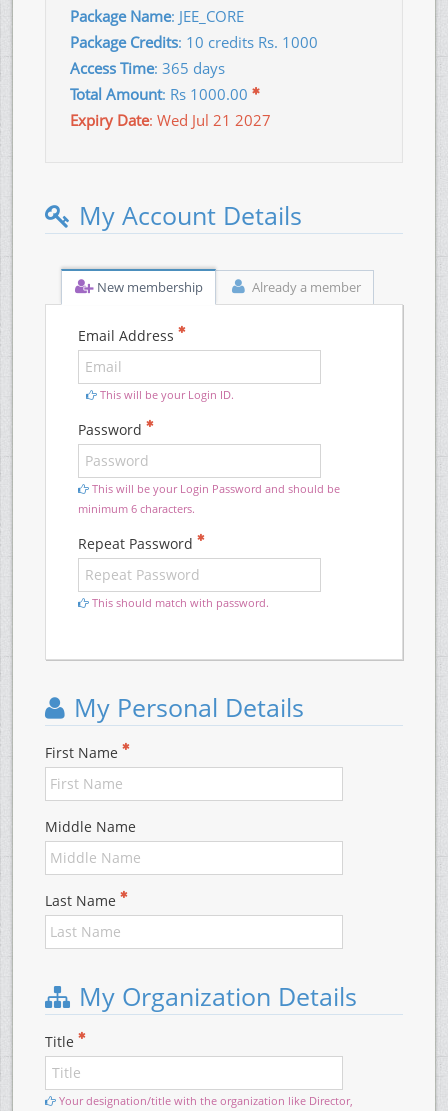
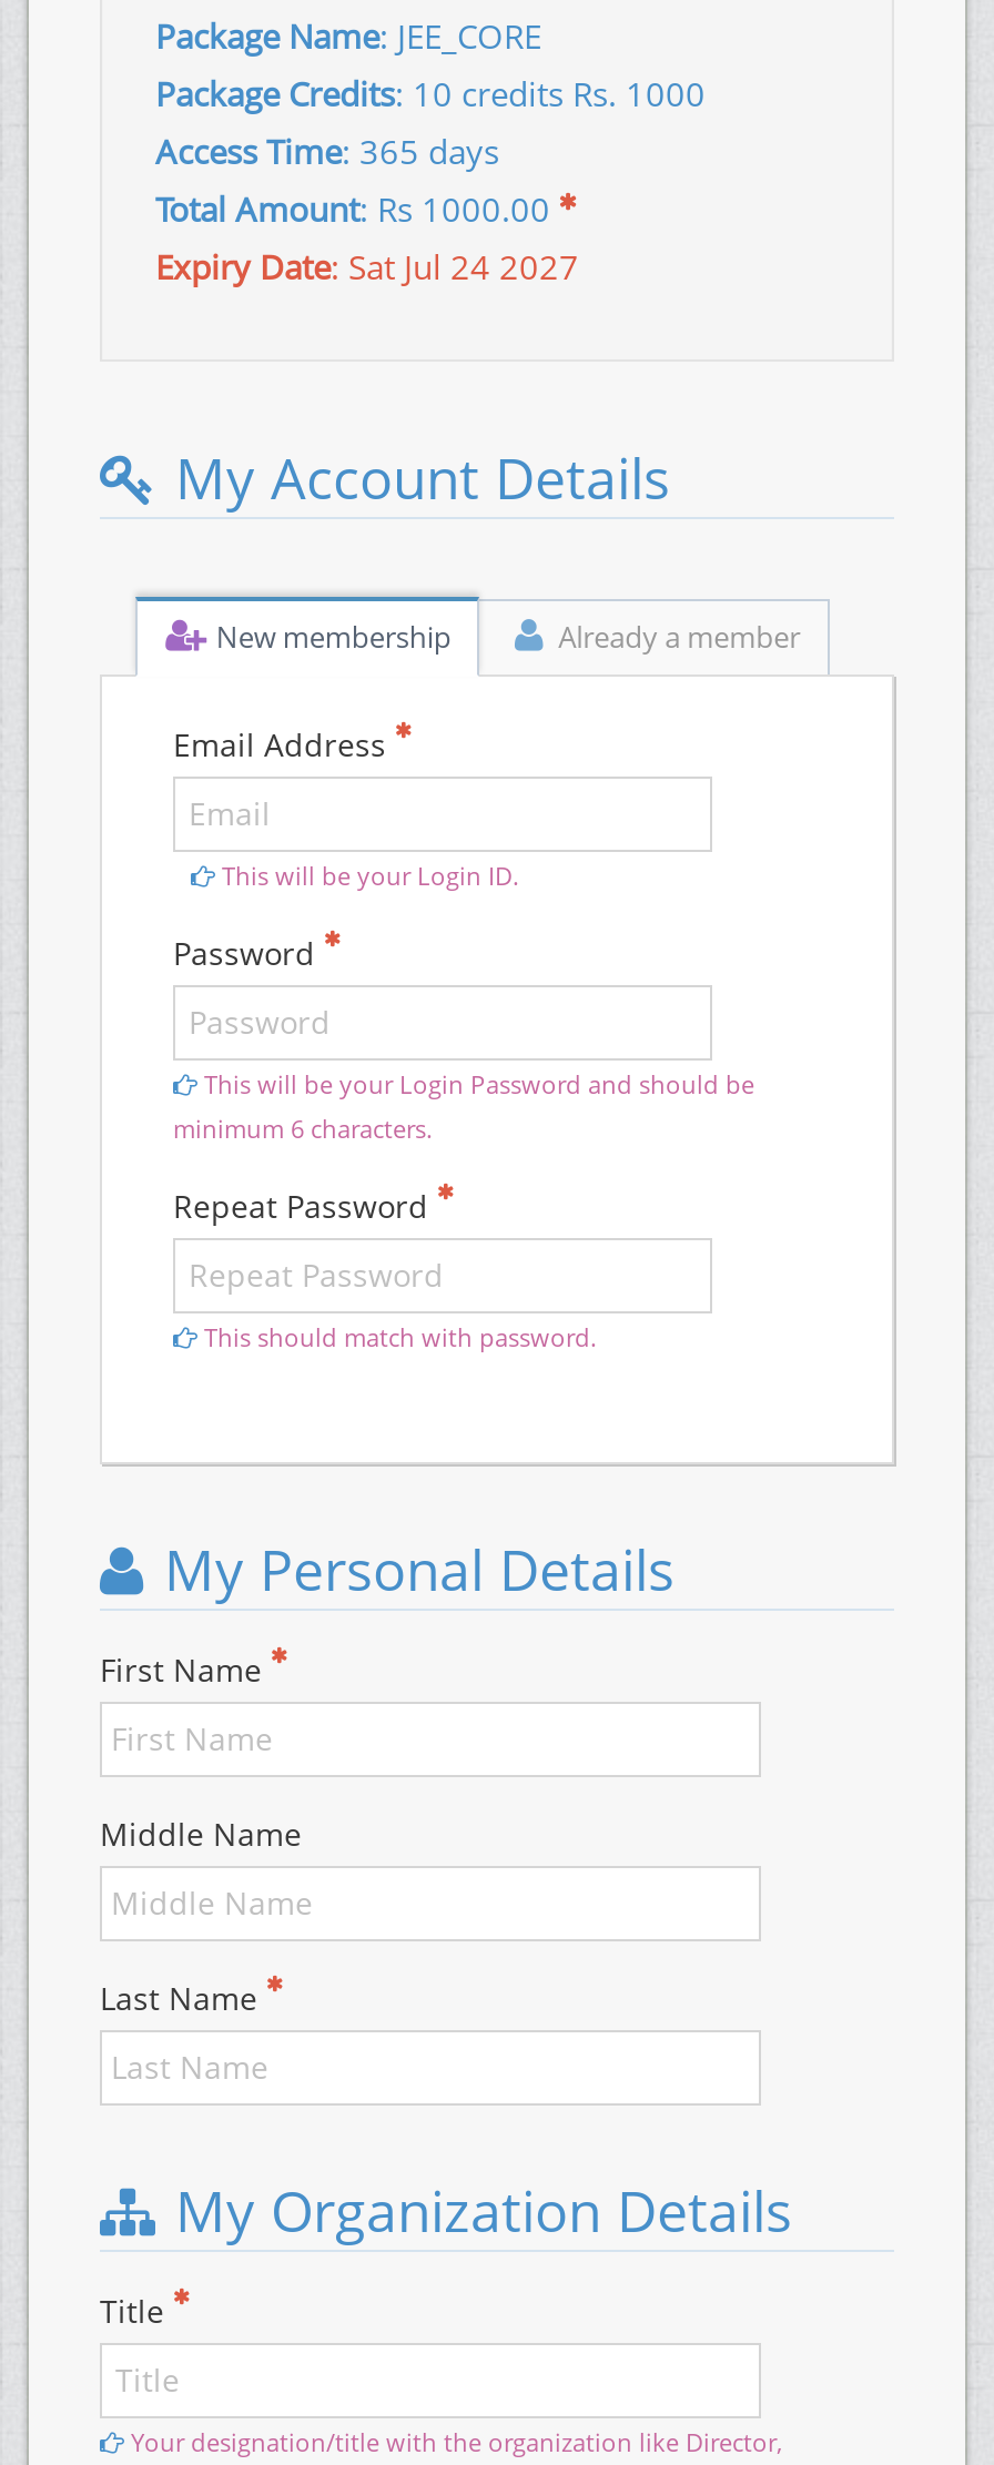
[70,110,271,130] Expiry Date: Wed Jul 21 2027 -> [155,244,579,288] Expiry Date: Sat Jul 24 2027

